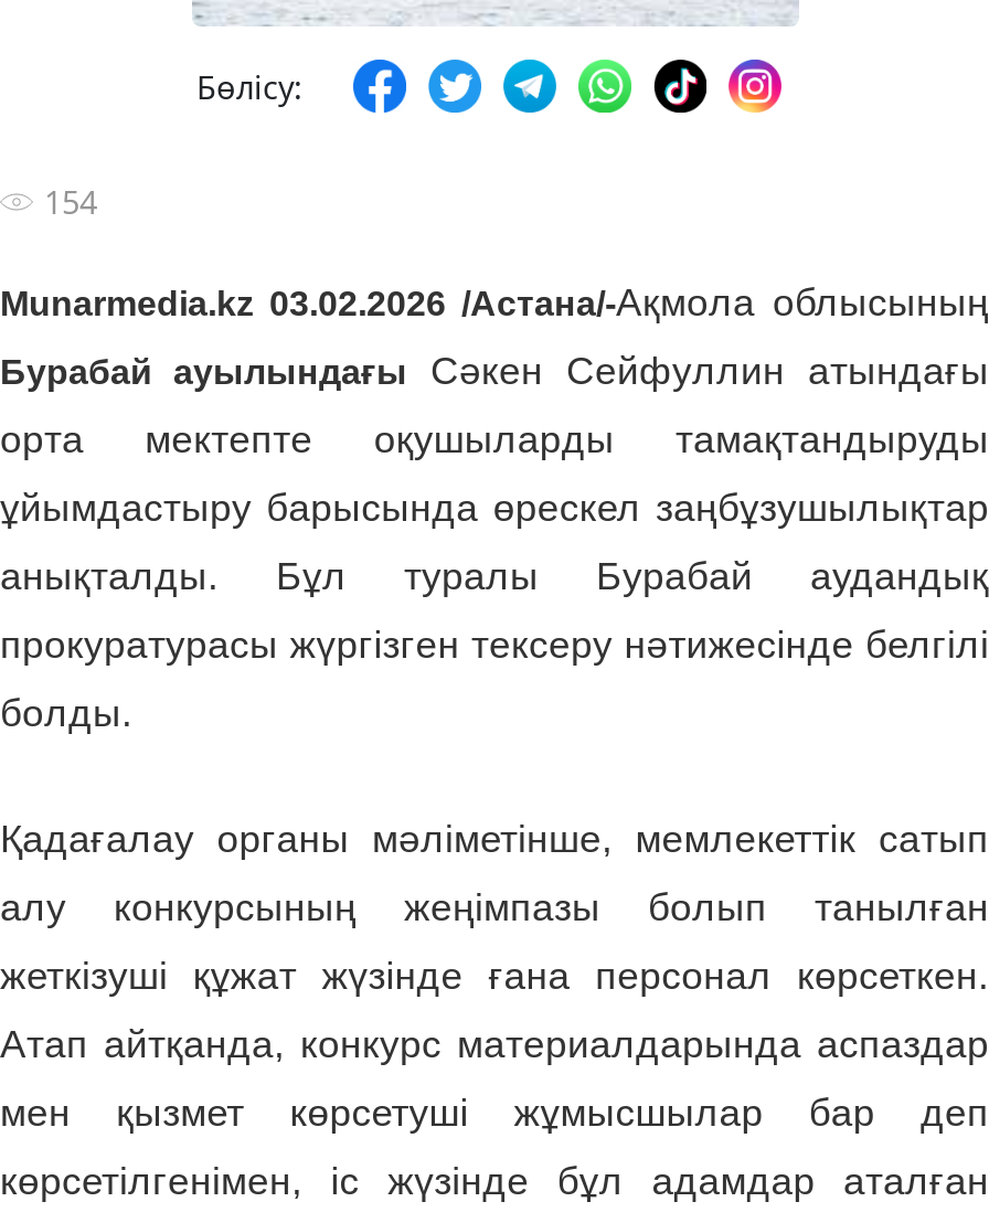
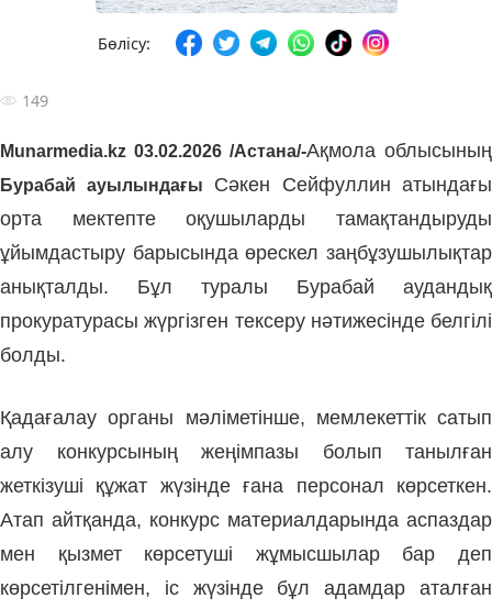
[44,181,97,223] 154 -> [22,90,48,111] 149

